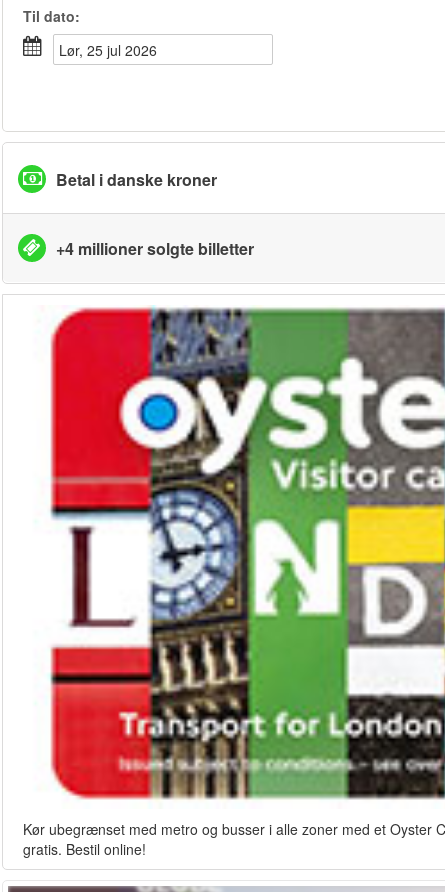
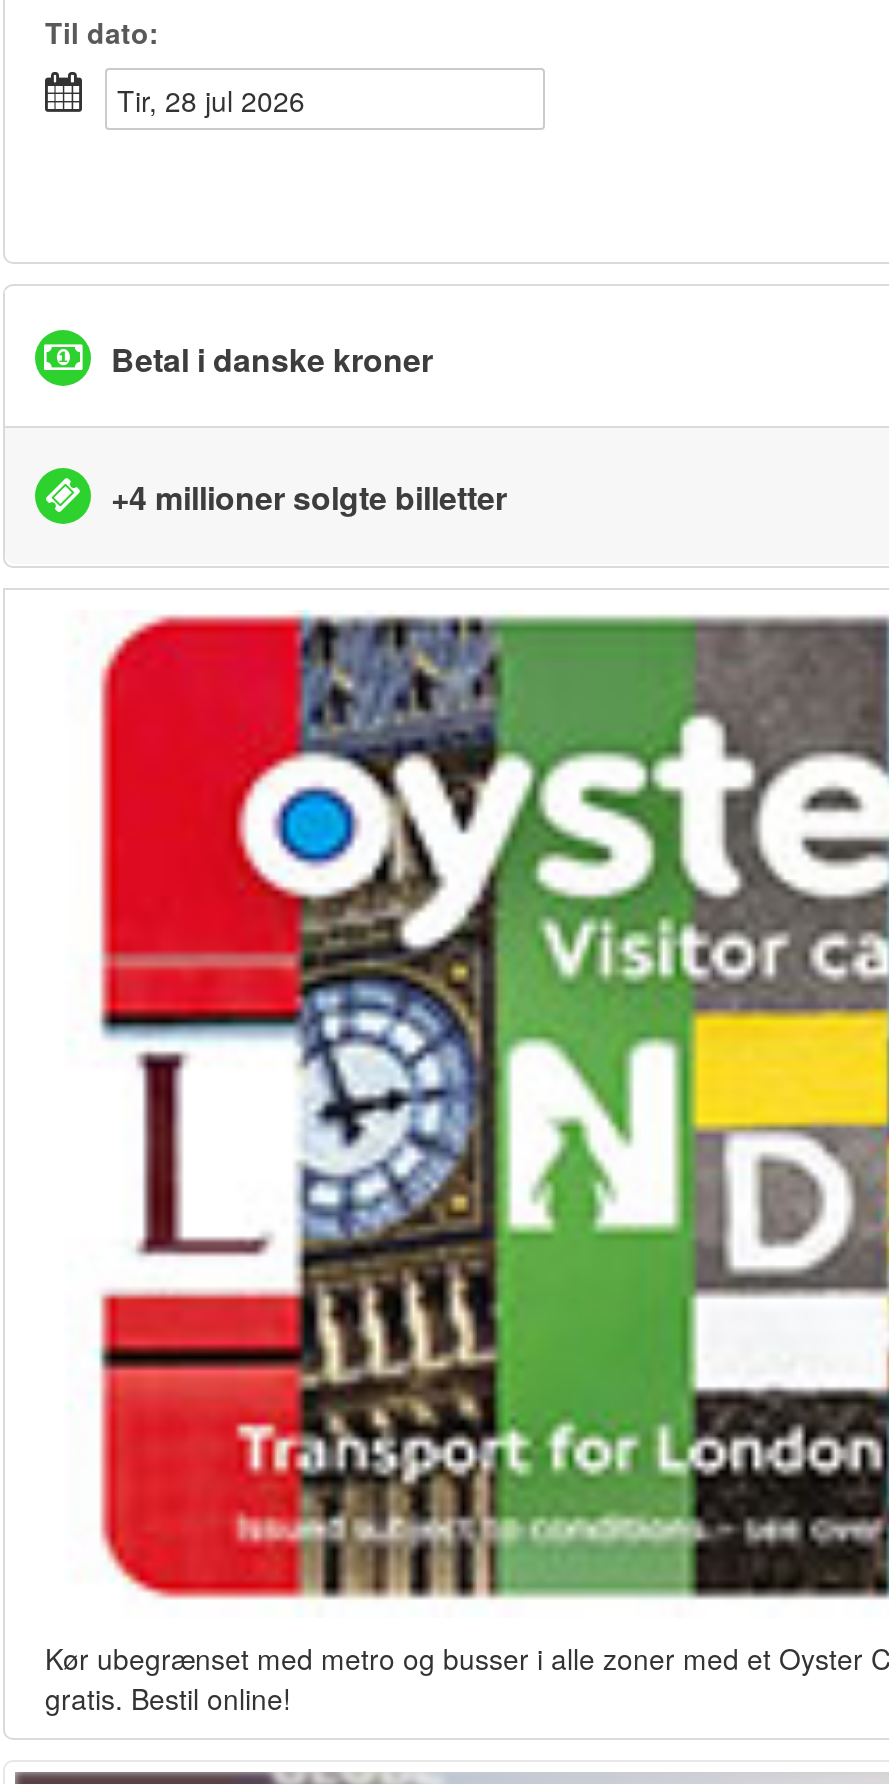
[67,40,157,60] lør, 25 jul 2026 -> [135,80,305,120] tir, 28 jul 2026

